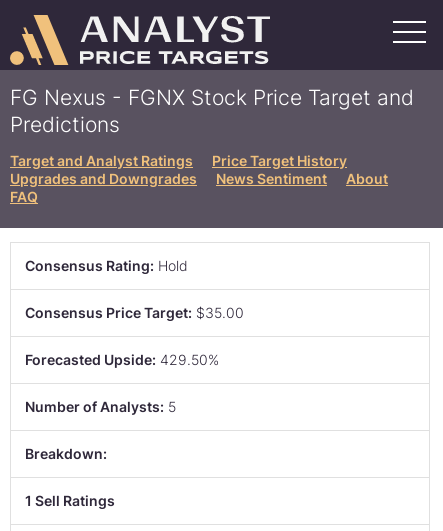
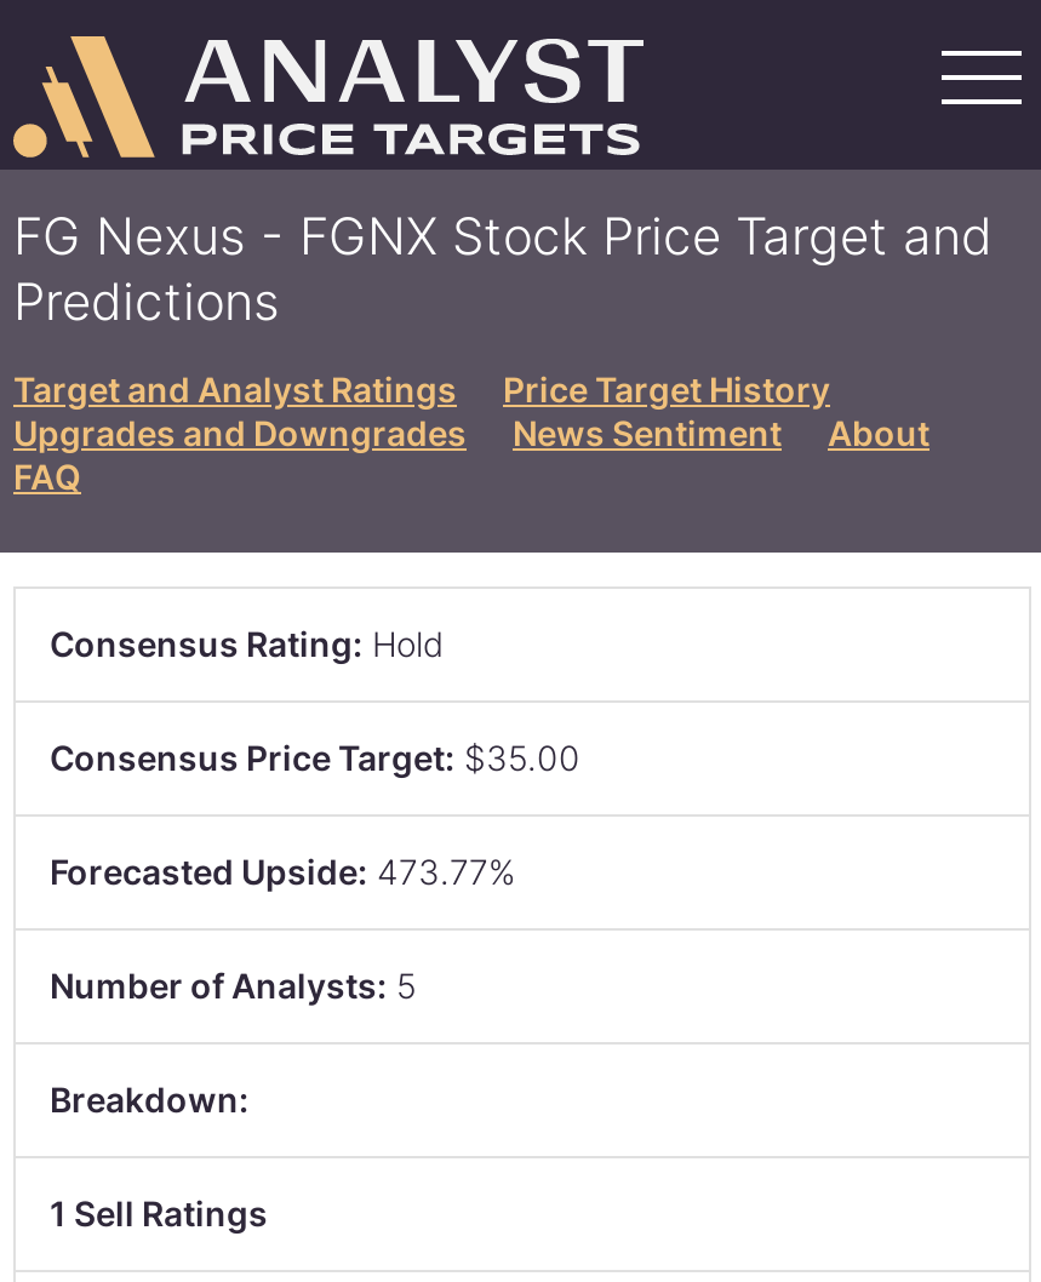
[25,351,219,368] Forecasted Upside: 429.50% -> [50,850,515,891] Forecasted Upside: 473.77%

